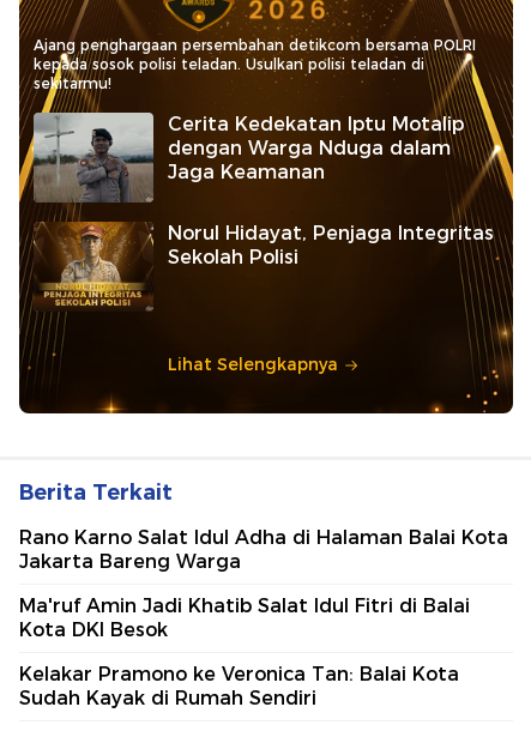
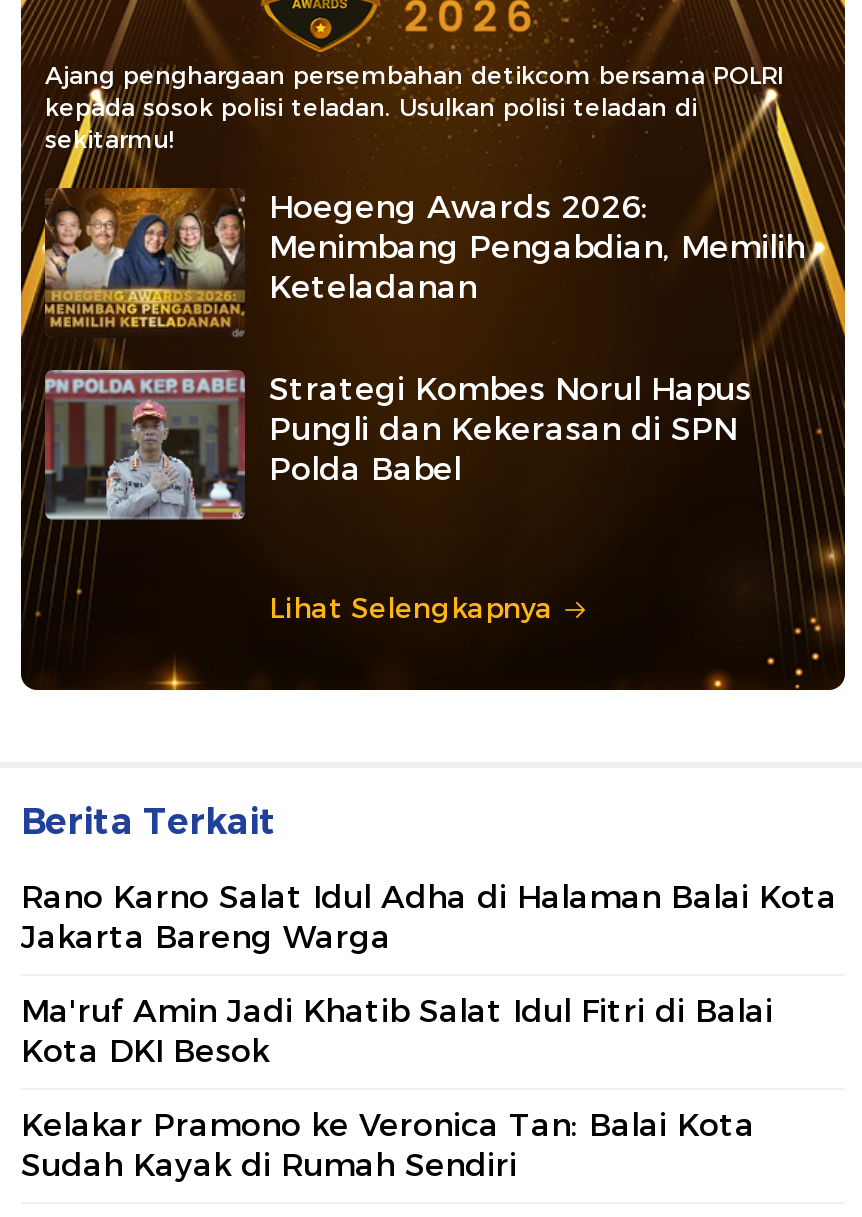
[32,111,464,203] [image] | Cerita Kedekatan Iptu Motalip | dengan Warga Nduga dalam | Jaga Keamanan -> [43,186,805,336] [image] | Hoegeng Awards 2026: | Menimbang Pengabdian, Memilih | Keteladanan
[34,220,494,312] [image] | Norul Hidayat, Penjaga Integritas | Sekolah Polisi -> [43,368,751,522] [image] | Strategi Kombes Norul Hapus | Pungli dan Kekerasan di SPN | Polda Babel

